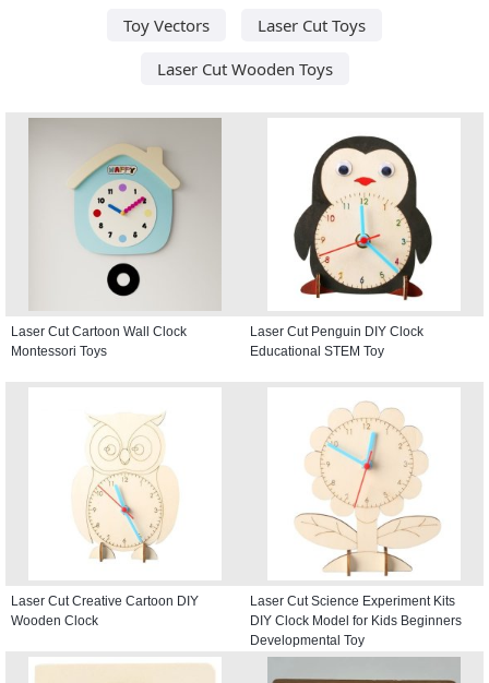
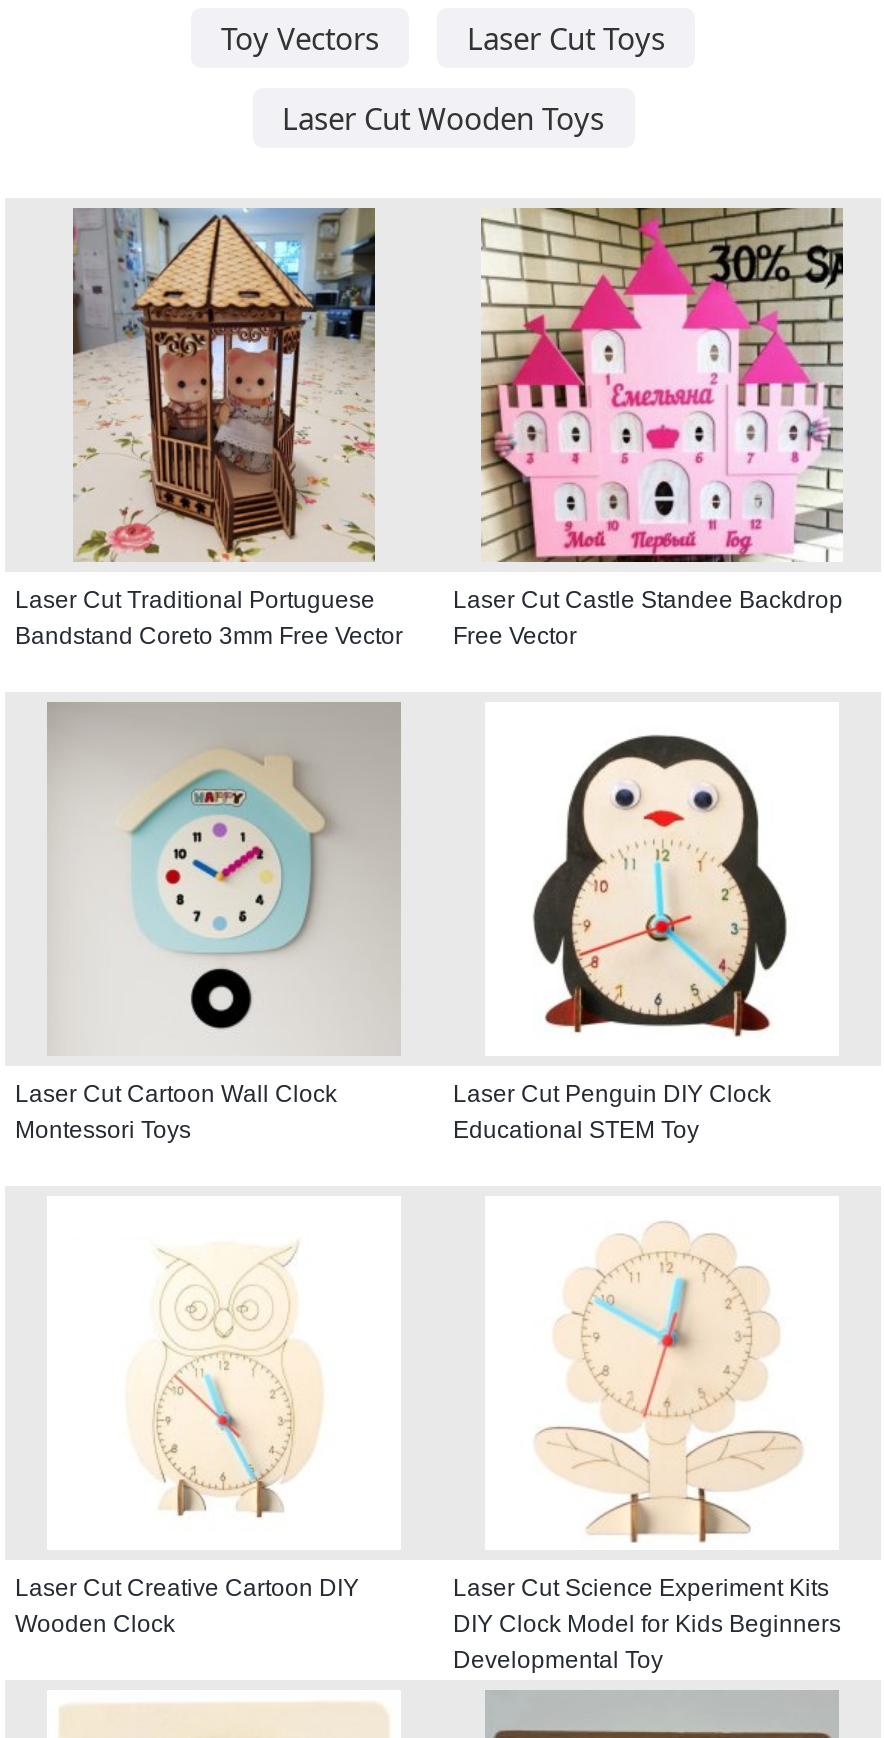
none -> [15,208,403,649] [image] | Laser Cut Traditional Portuguese | Bandstand Coreto 3mm Free Vector
none -> [453,206,845,649] [image] | Laser Cut Castle Standee Backdrop | Free Vector

